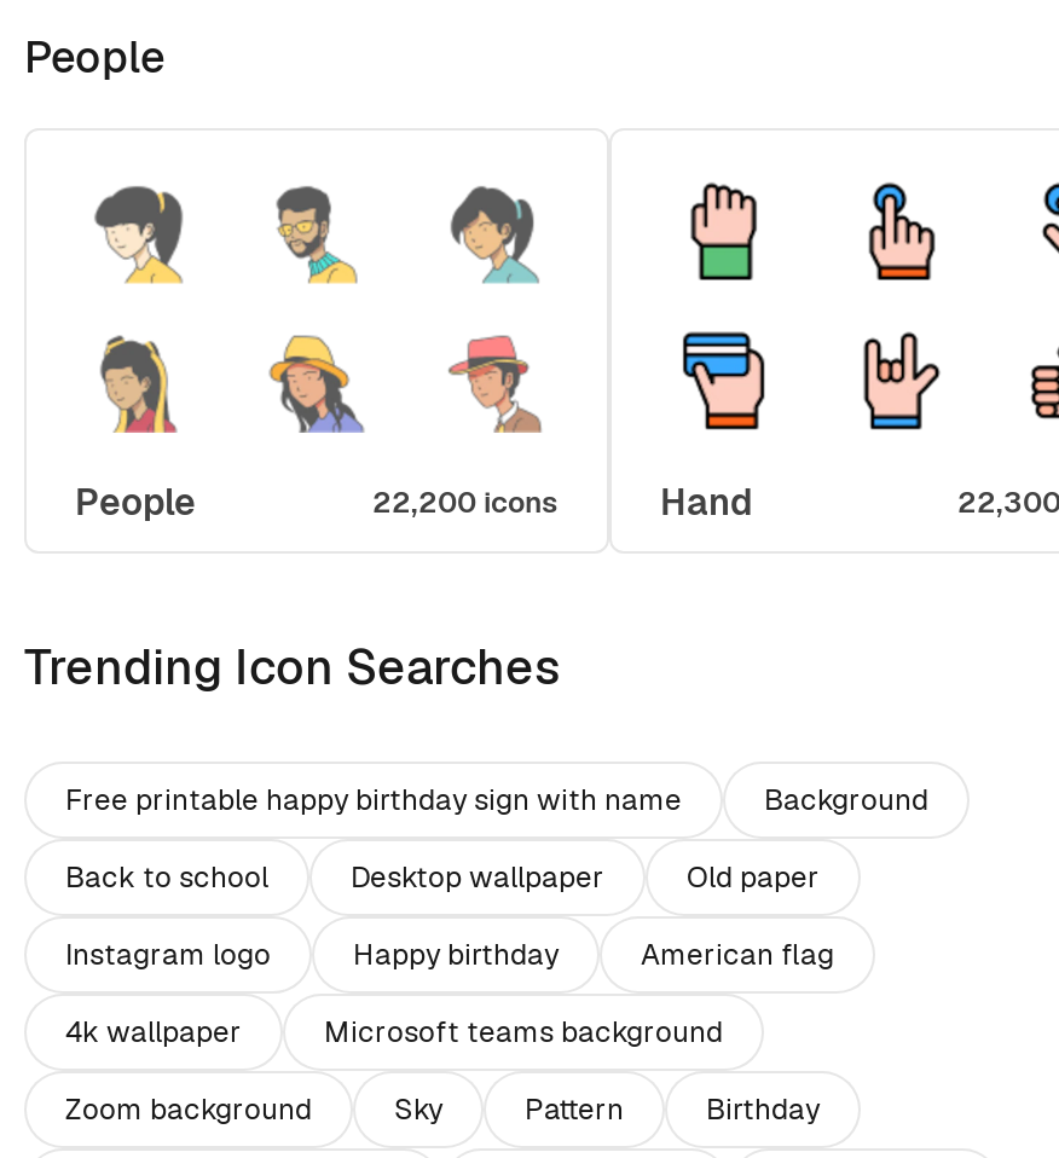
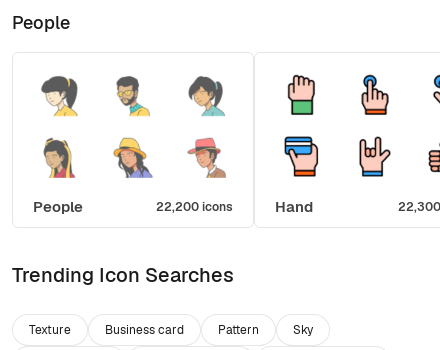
[65,780,928,1128] Free printable happy birthday sign with name | Background | Back to school | Desktop wallpaper | Old paper | Instagram logo | Happy birthday | American flag | 4k wallpaper | Microsoft teams background | Zoom background | Sky -> [29,321,184,337] Texture | Business card
[706,1089,820,1128] Birthday -> [293,321,313,337] Sky

